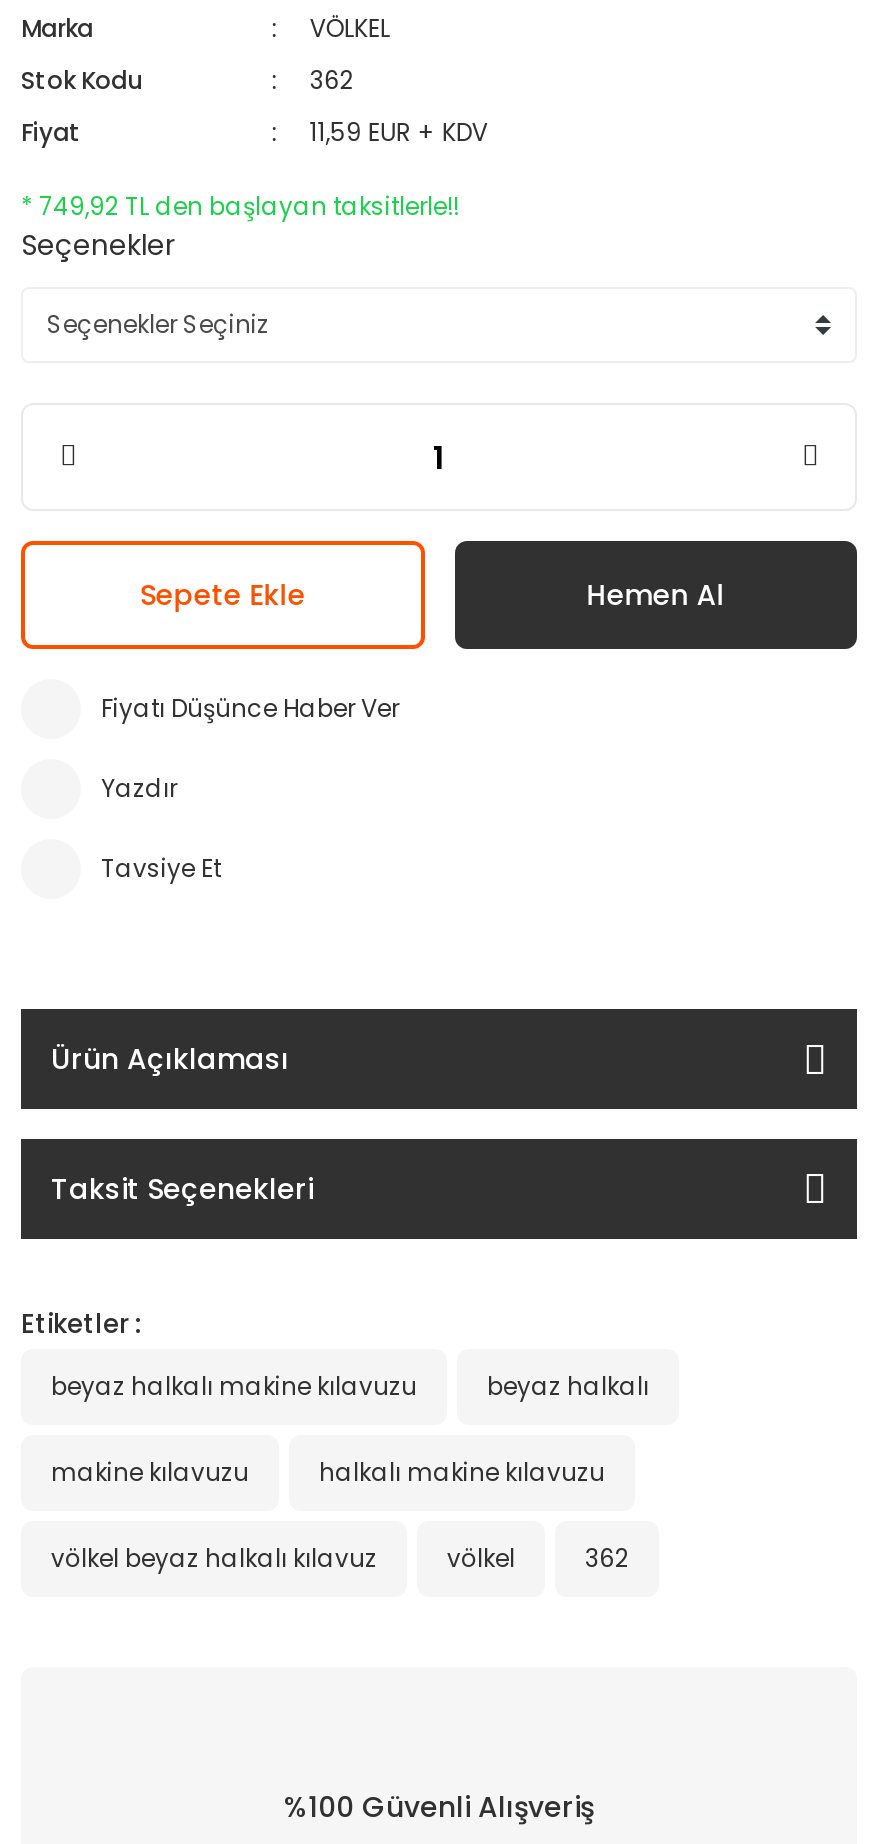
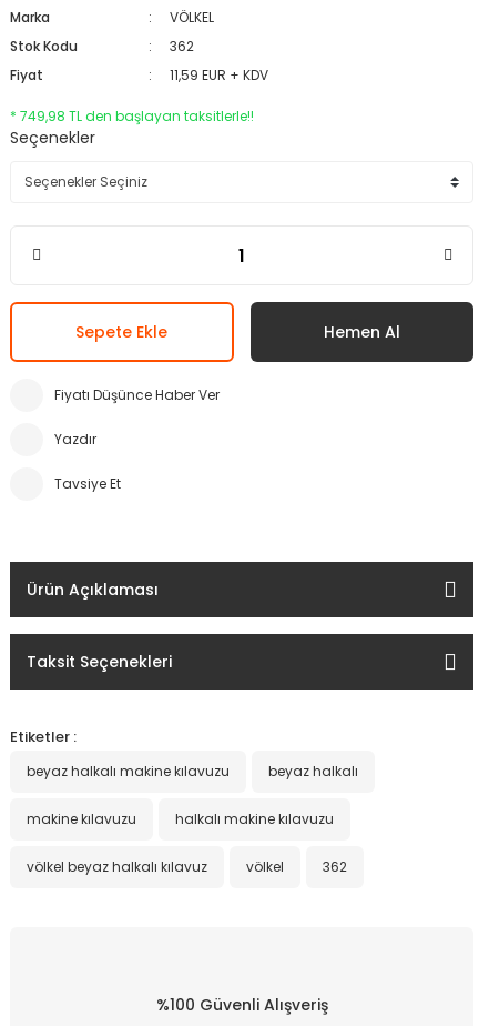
[21,189,459,223] * 749,92 TL den başlayan taksitlerle!! -> [10,107,254,125] * 749,98 TL den başlayan taksitlerle!!

